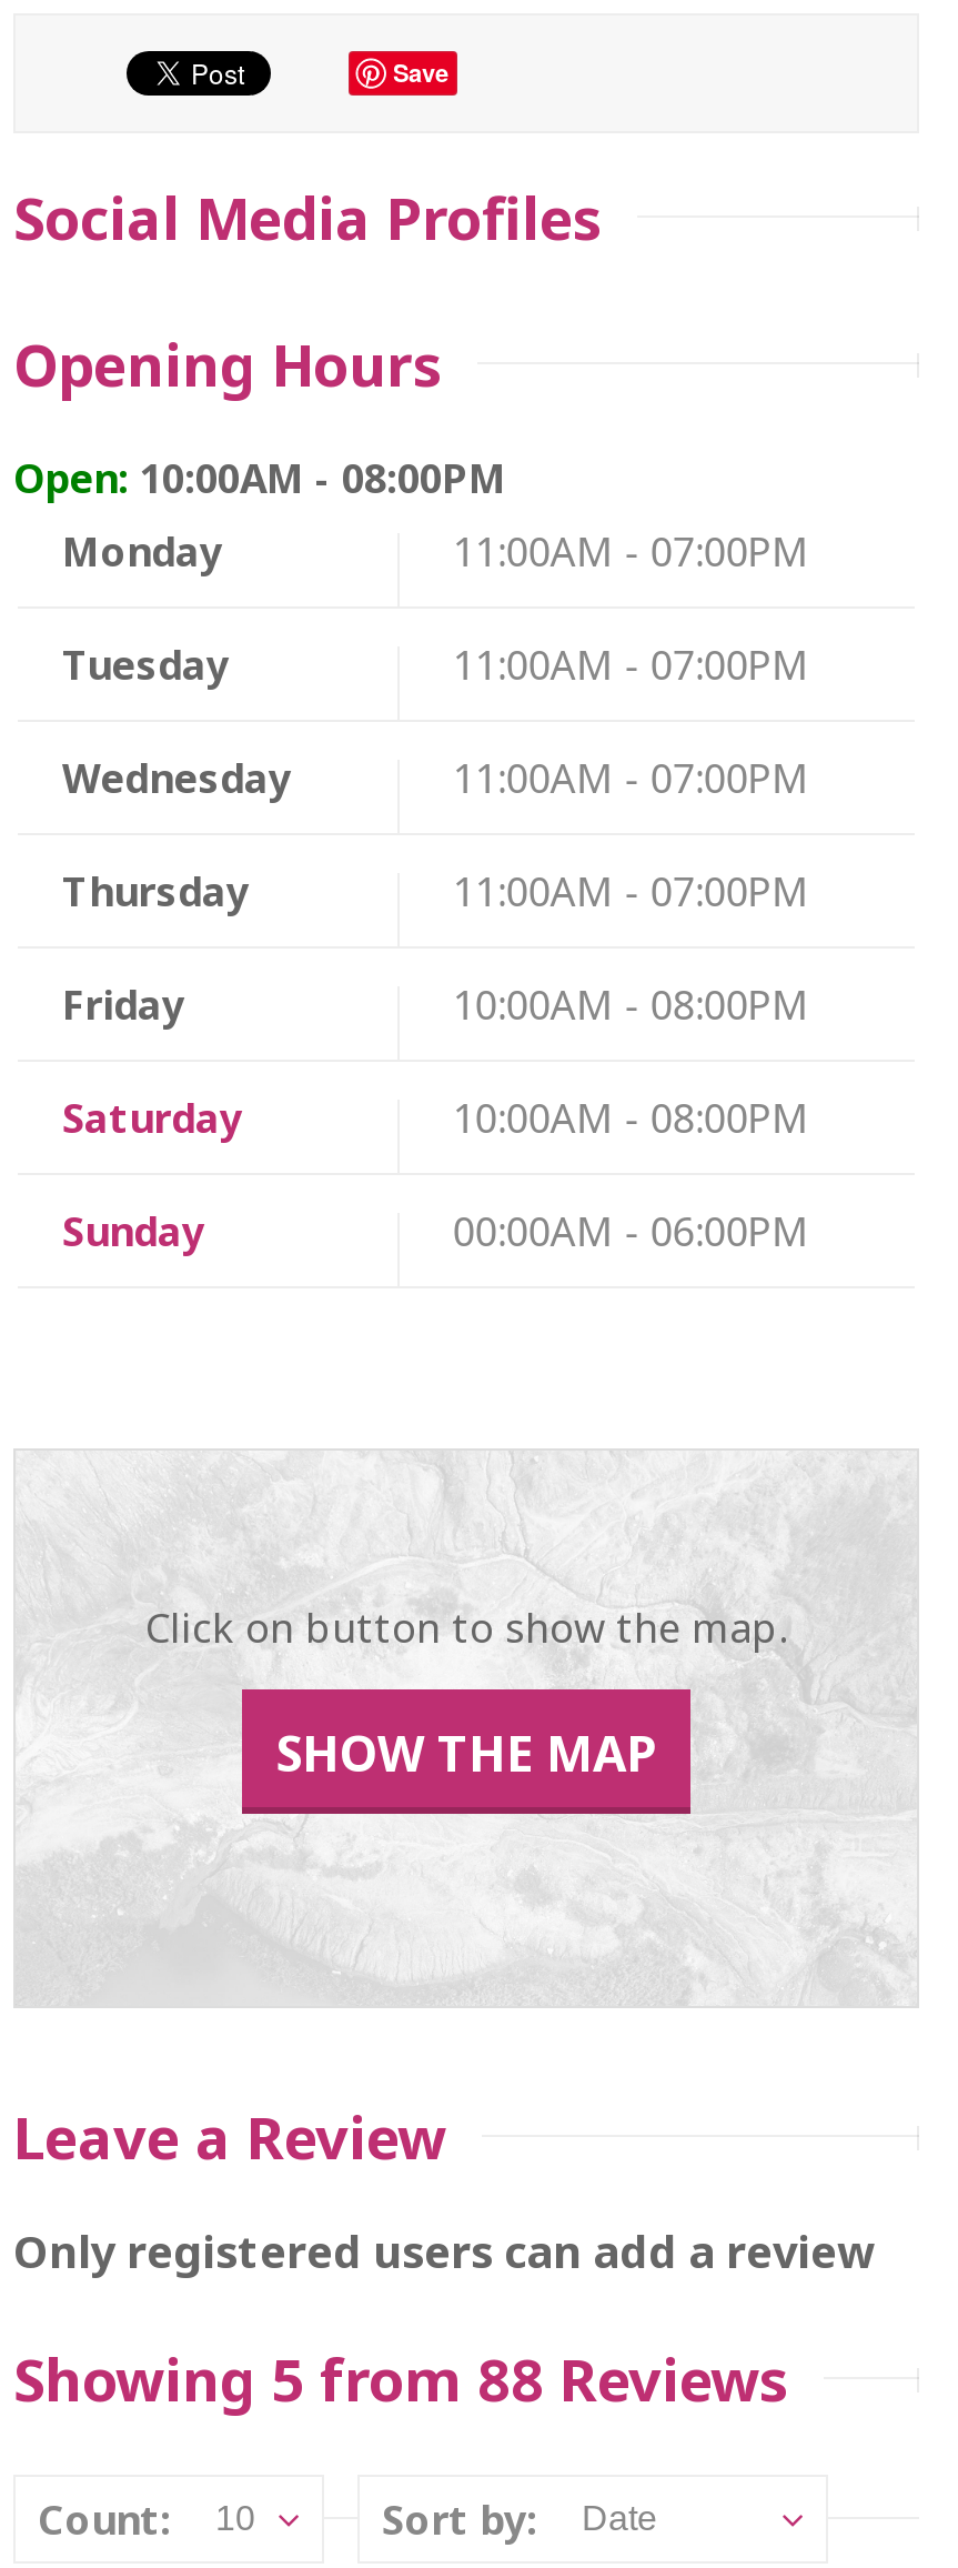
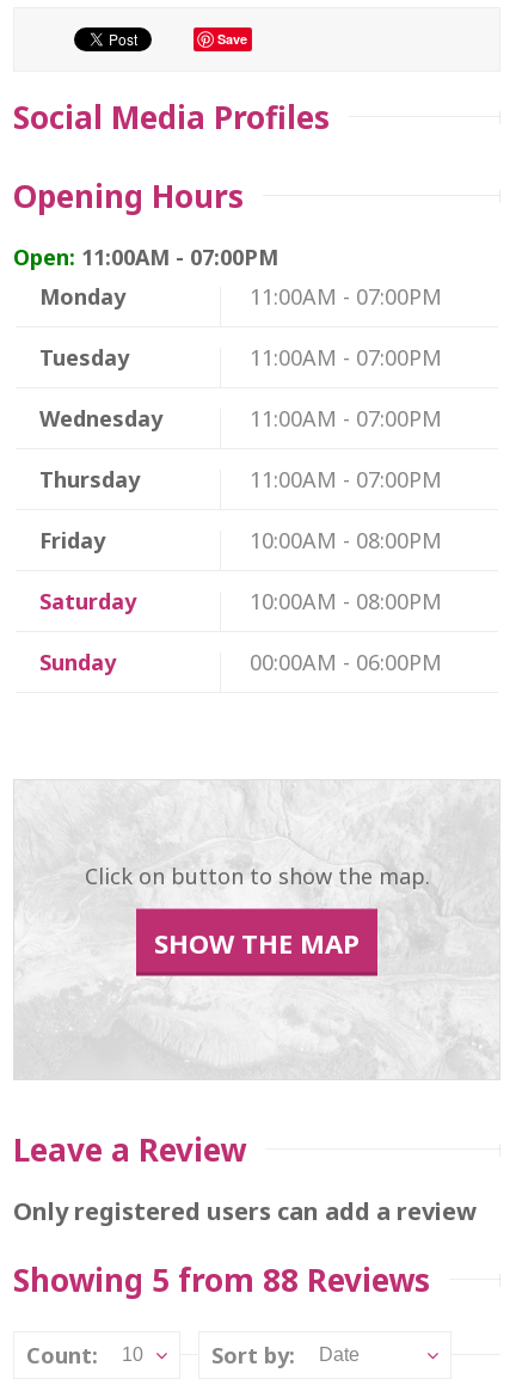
[13,451,506,504] Open: 10:00AM - 08:00PM -> [13,243,278,271] Open: 11:00AM - 07:00PM

